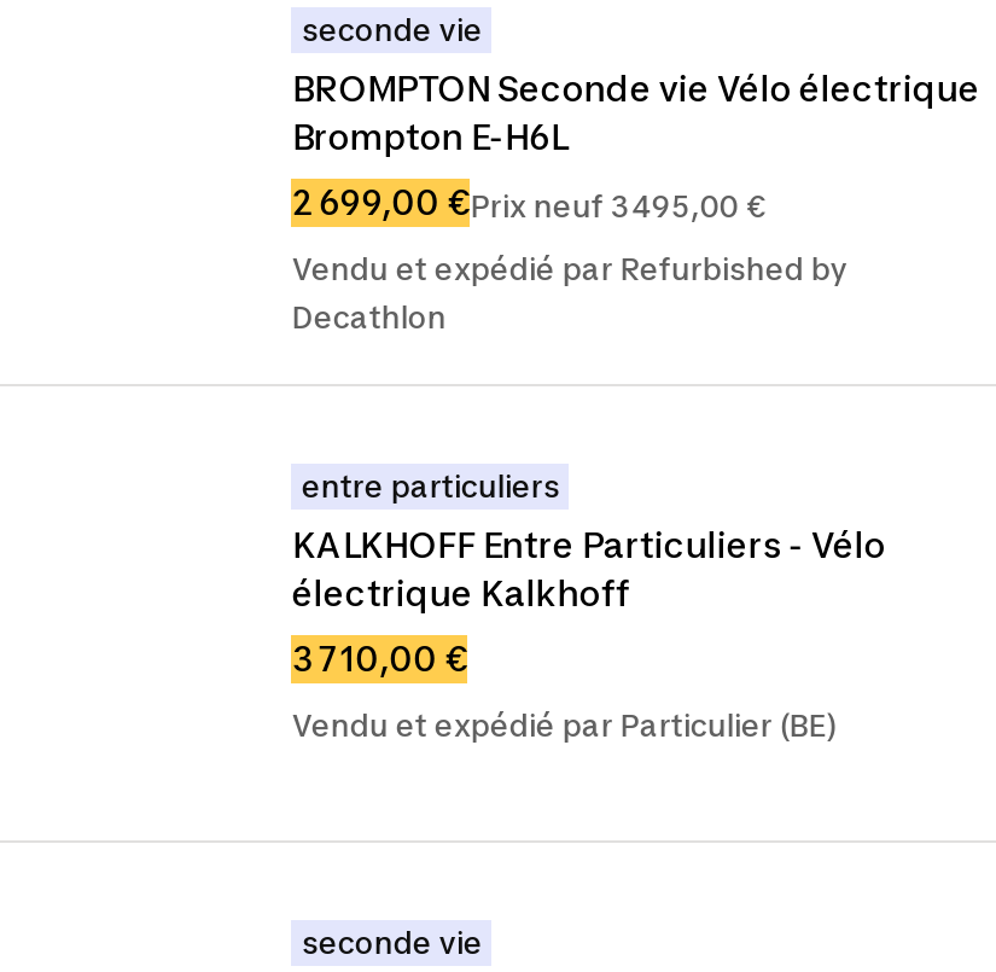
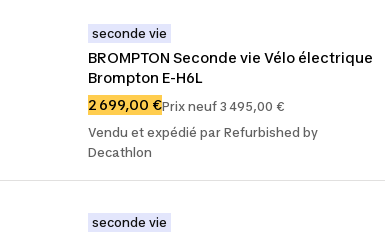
[292,468,886,744] entre particuliers | KALKHOFF Entre Particuliers - Vélo | électrique Kalkhoff | 3 710,00 € | Vendu et expédié par Particulier (BE) -> none

